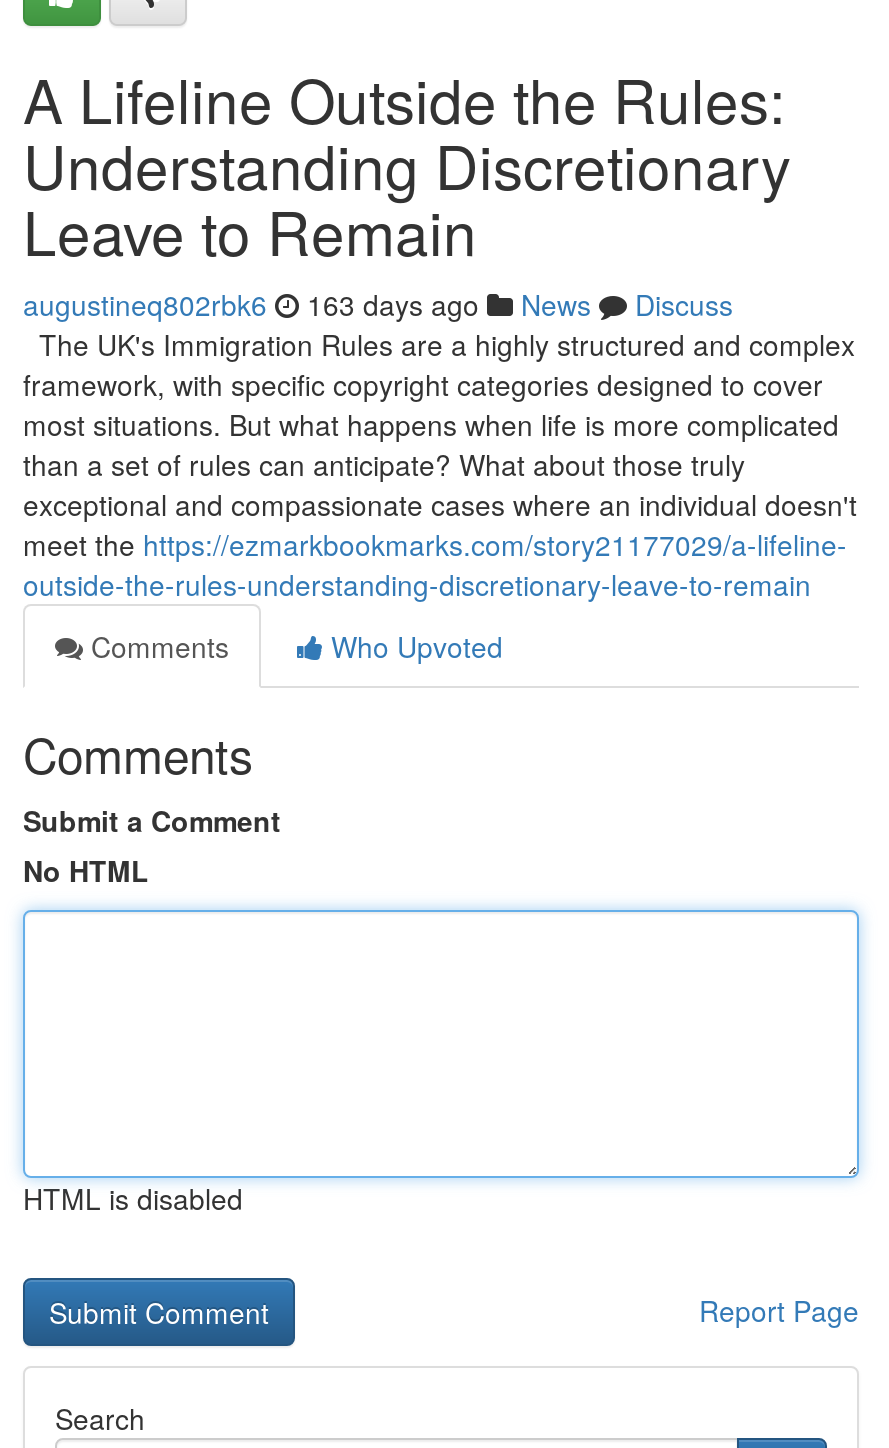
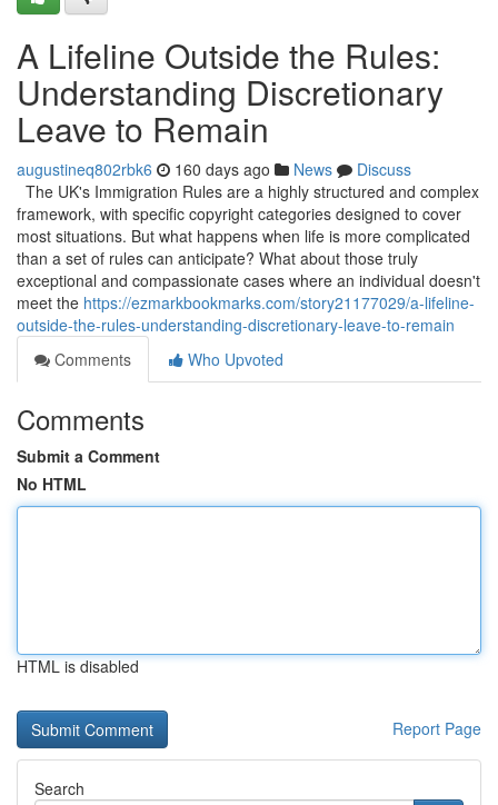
[23,284,733,324] augustineq802rbk6 163 days ago News Discuss -> [17,158,411,180] augustineq802rbk6 160 days ago News Discuss

